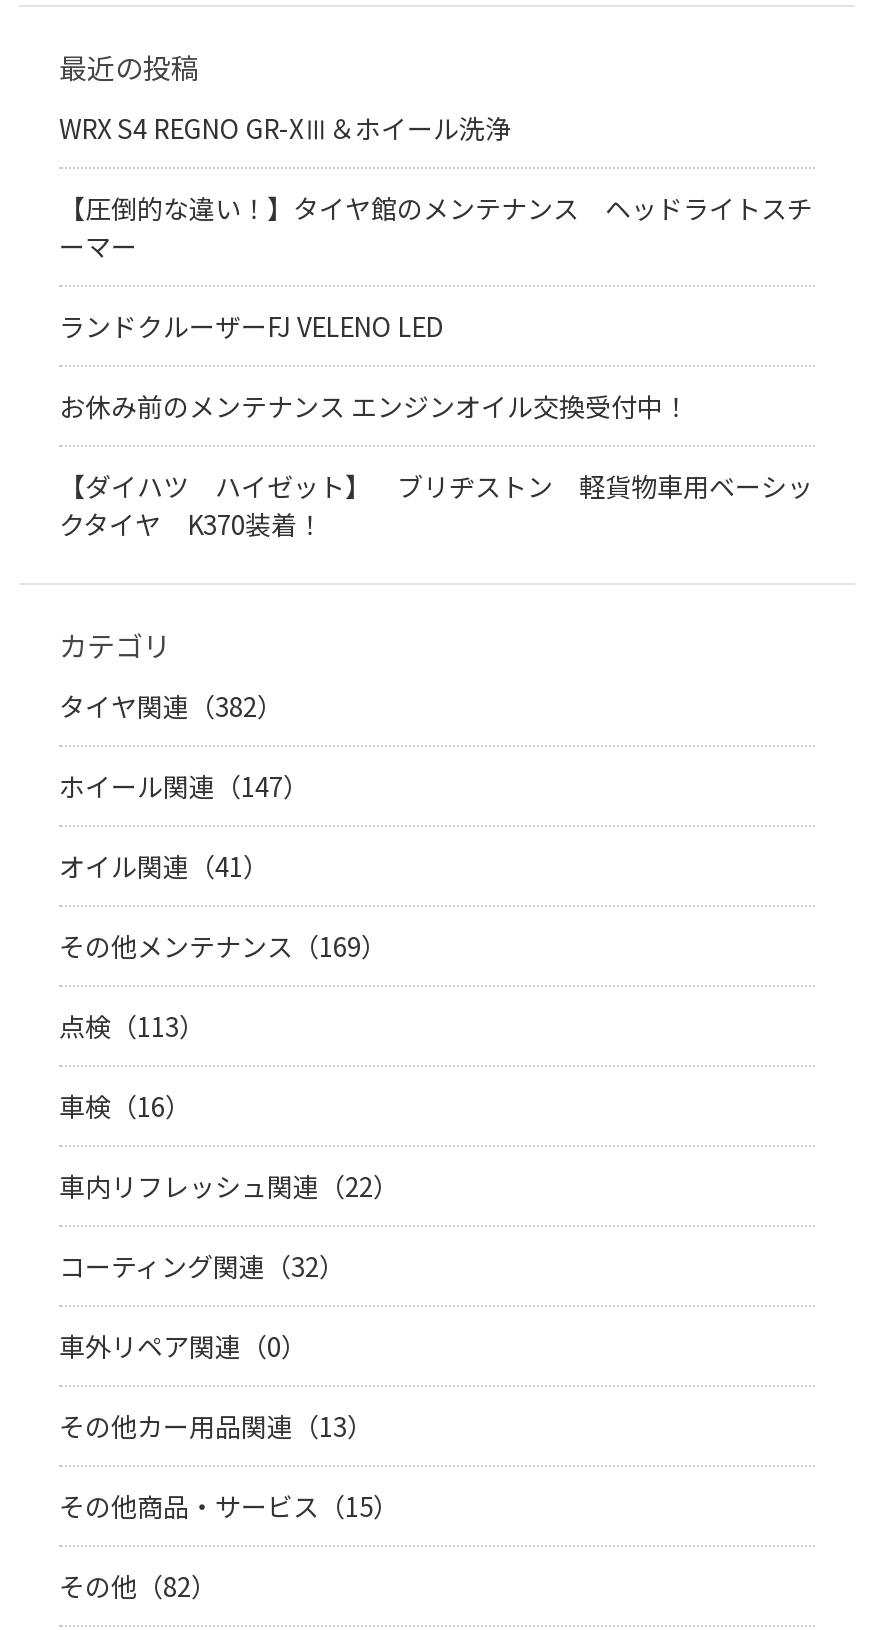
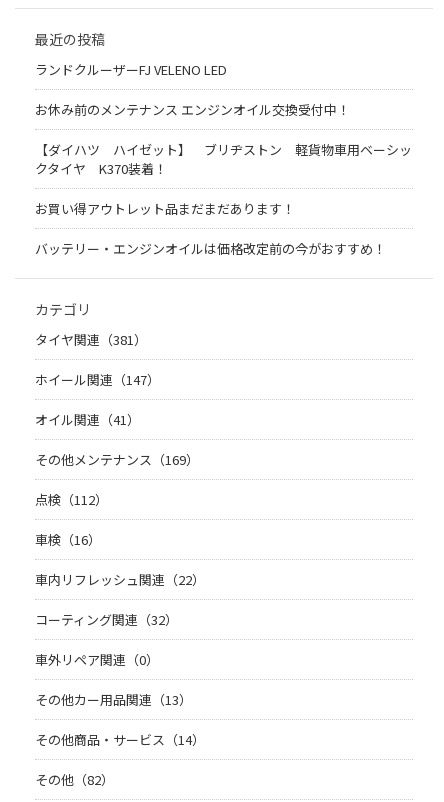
[59,108,813,264] WRX S4 REGNO GR-XⅢ＆ホイール洗浄 | 【圧倒的な違い！】タイヤ館のメンテナンス ヘッドライトスチ | ーマー -> none
moved [59,306,813,542] -> [35,60,412,178]: ランドクルーザーFJ VELENO LED | お休み前のメンテナンス エンジンオイル交換受付中！ | 【ダイハツ ハイゼット】 ブリヂストン 軽貨物車用ベーシッ | クタイヤ K370装着！
none -> [35,199,386,258] お買い得アウトレット品まだまだあります！ | バッテリー・エンジンオイルは価格改定前の今がおすすめ！
[59,686,283,724] タイヤ関連（382） -> [35,330,147,349] タイヤ関連（381）
[59,1006,205,1044] 点検（113） -> [35,490,108,509] 点検（112）
[59,1486,399,1524] その他商品・サービス（15） -> [35,730,205,749] その他商品・サービス（14）

